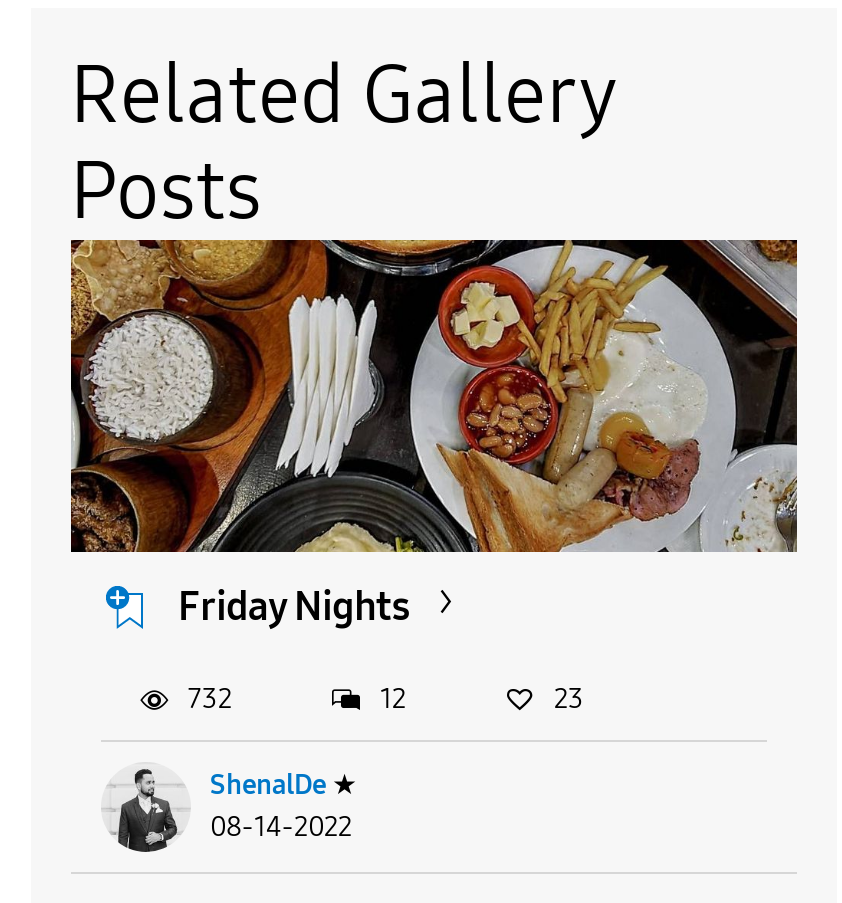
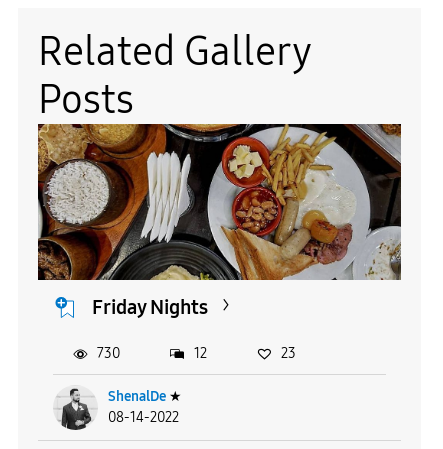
[188,683,232,717] 732 -> [96,345,119,362] 730

